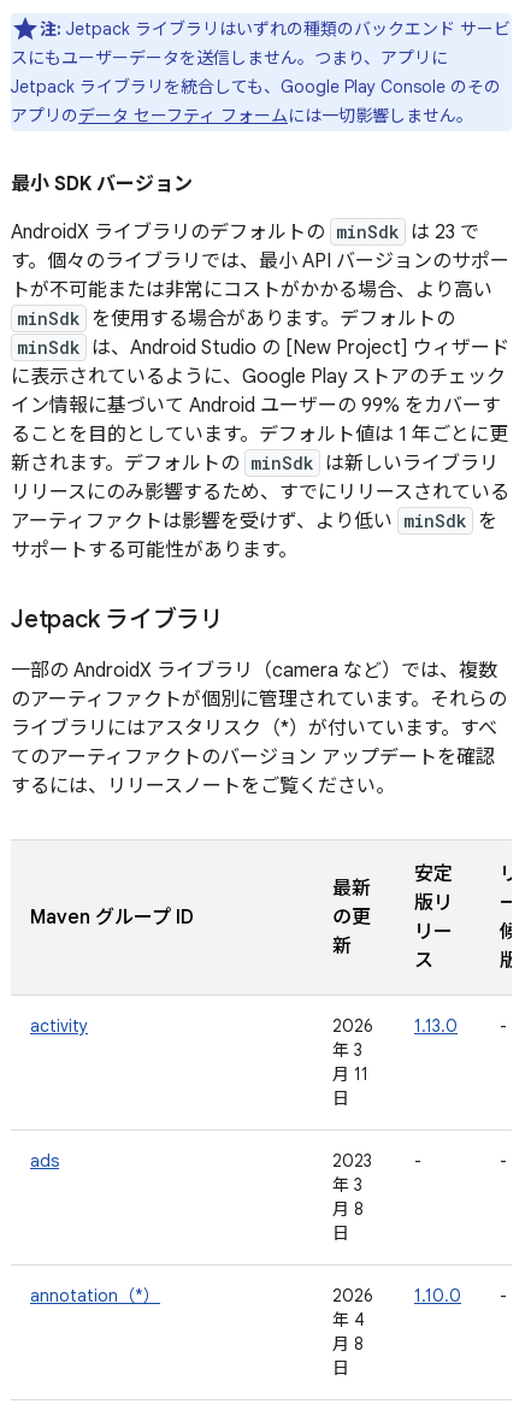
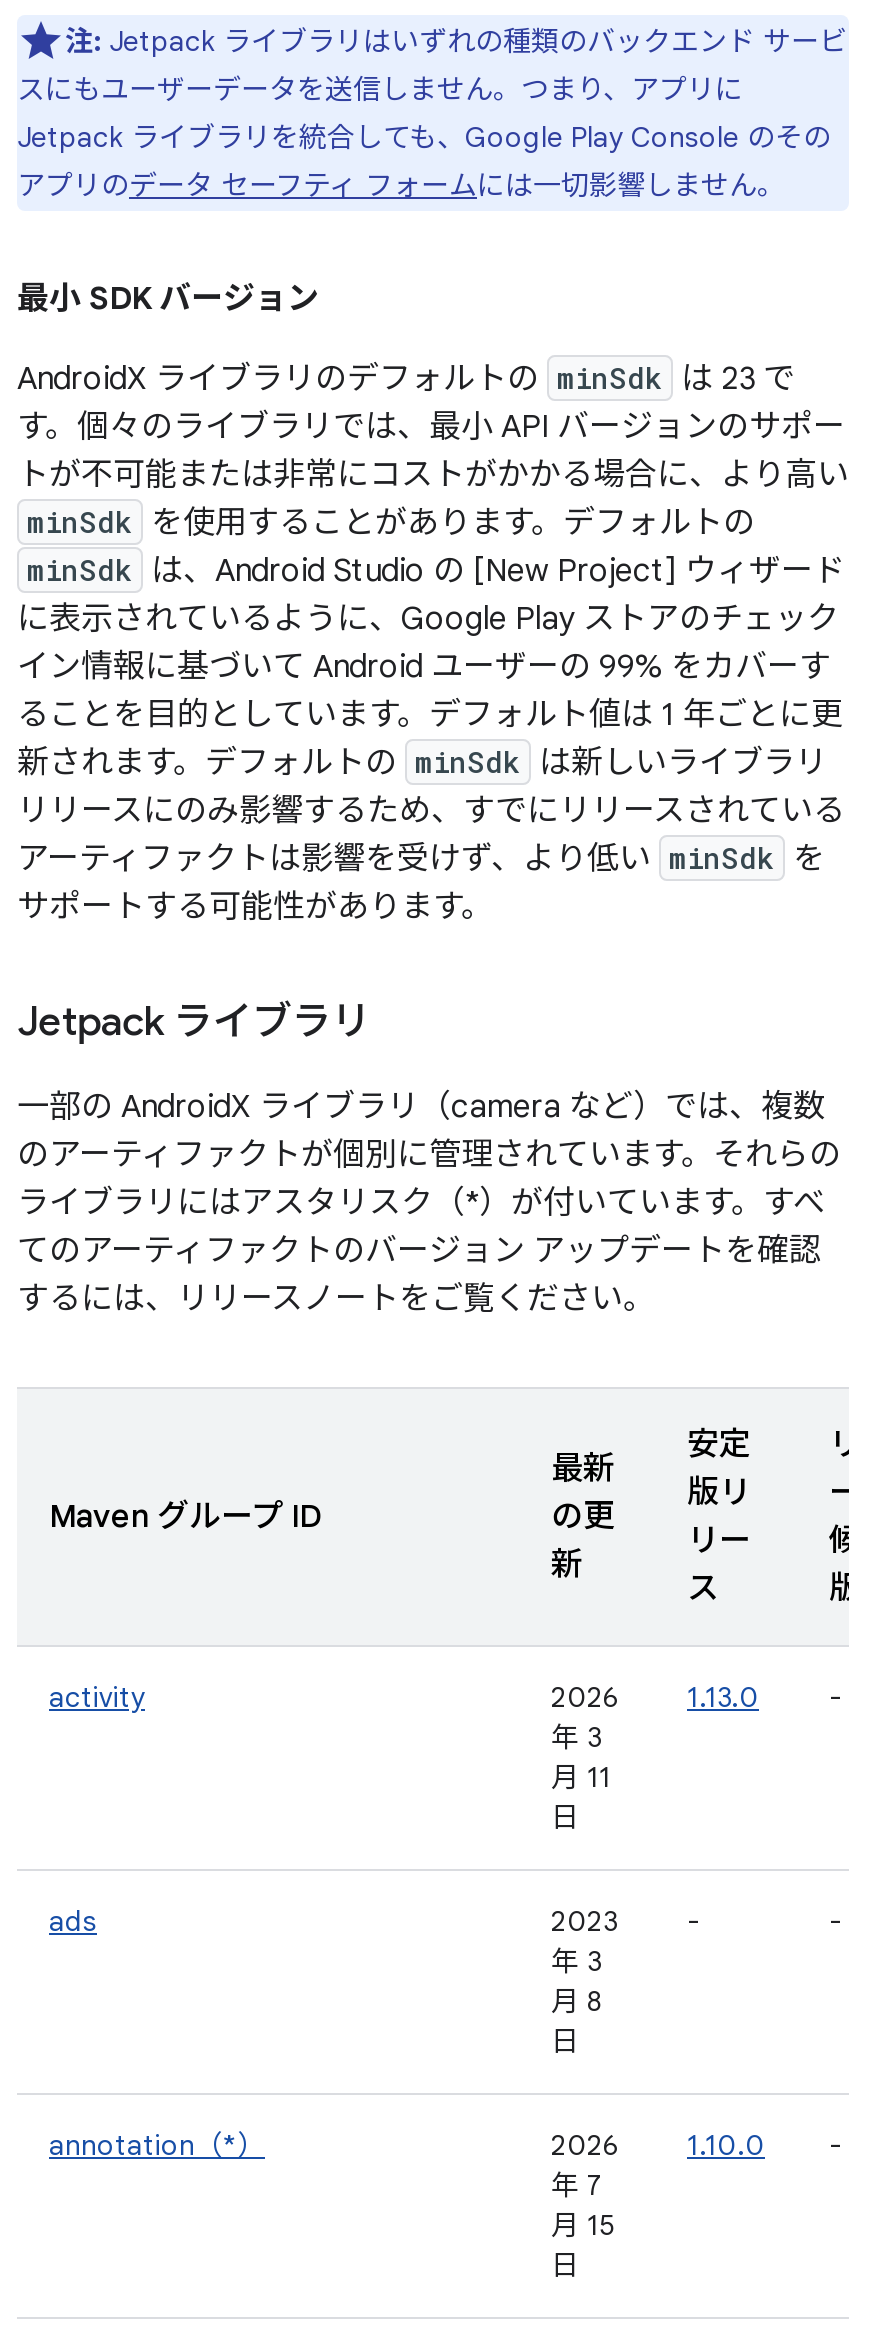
[11,278,492,331] トが不可能または非常にコストがかかる場合、より高い | minSdk を使用する場合があります。デフォルトの -> [17,455,849,543] トが不可能または非常にコストがかかる場合に、より高い | minSdk を使用することがあります。デフォルトの
[332,1309,365,1331] 年 4 -> [551,2167,603,2203] 年 7
[332,1333,364,1355] 月 8 -> [551,2207,615,2243] 月 15

